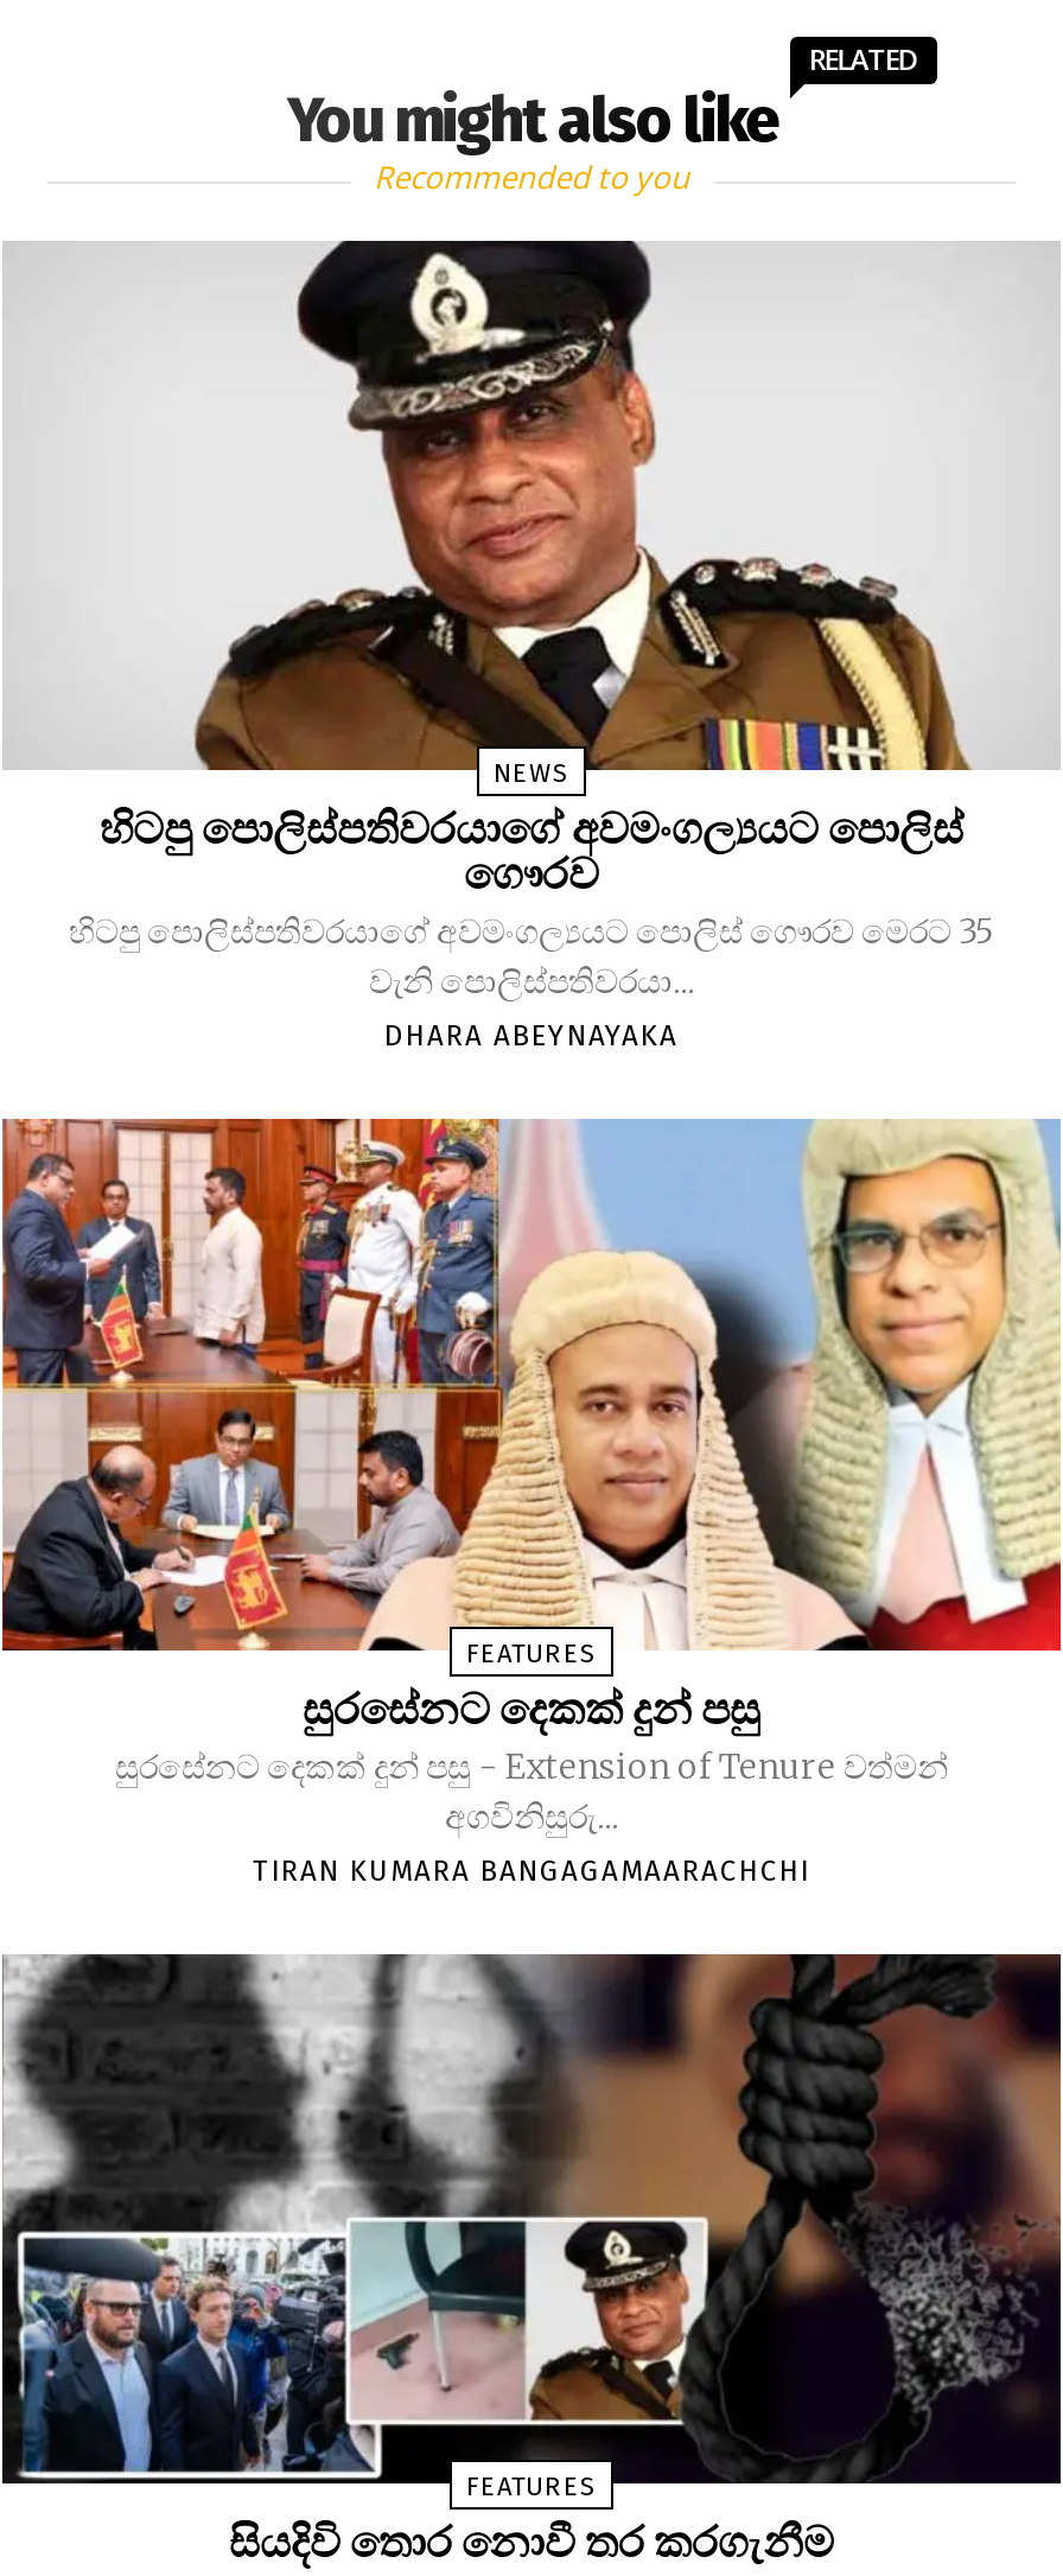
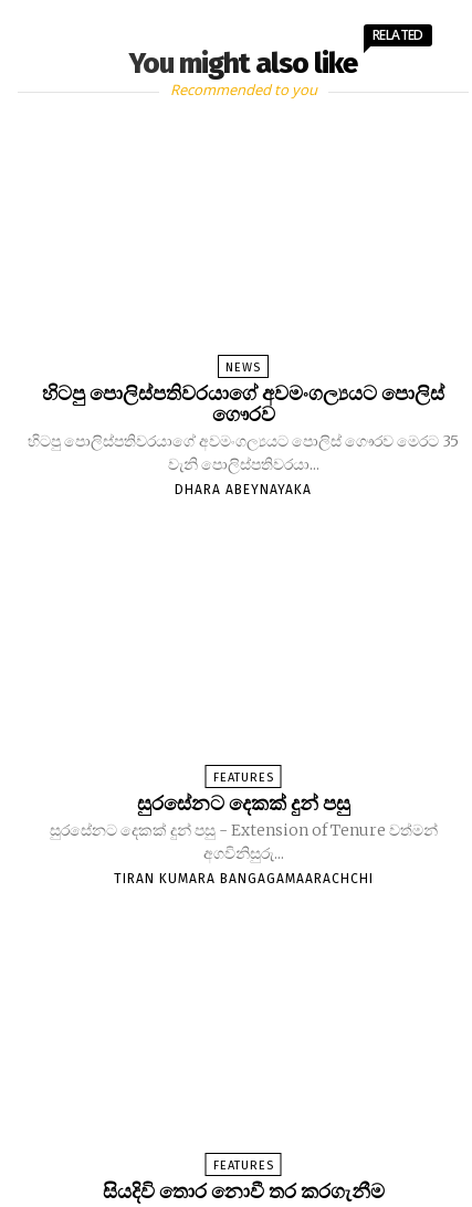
[7,238,1056,772] [image] -> none
[7,1117,1056,1653] [image] -> none
[7,1952,1056,2486] [image] -> none

